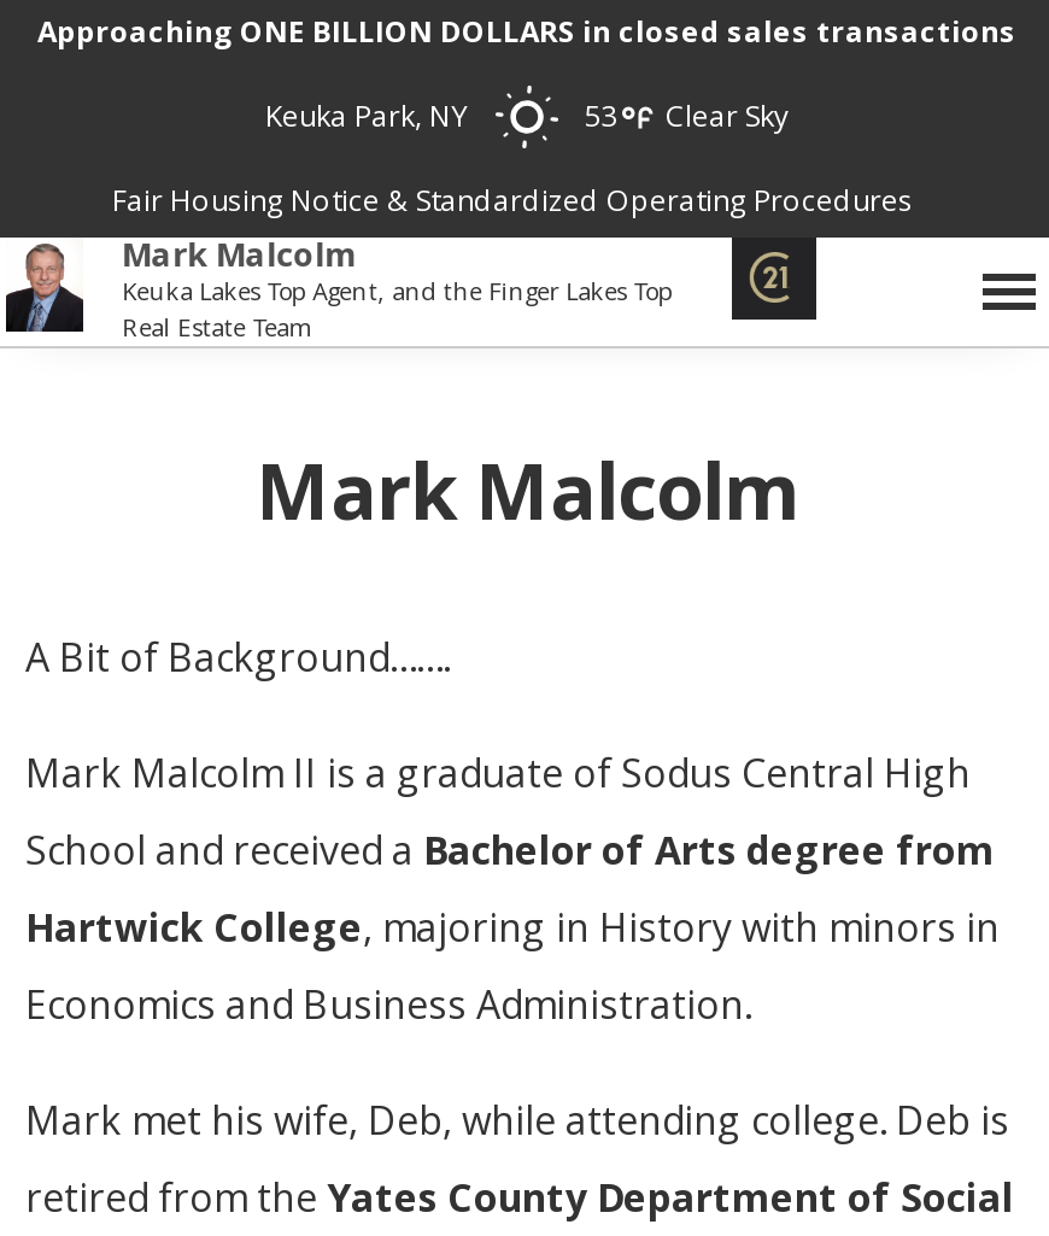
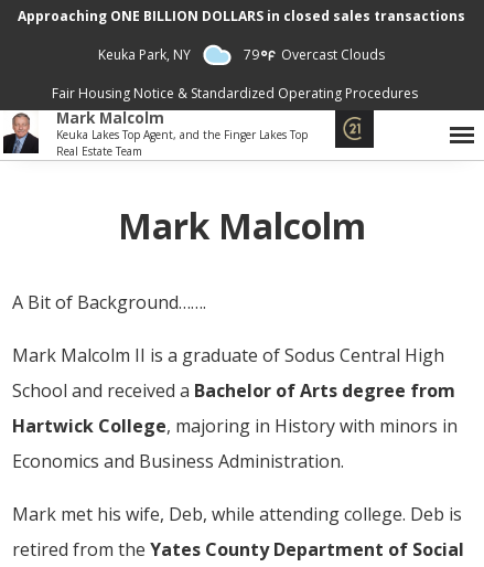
[584,95,789,136] 53 | Clear Sky -> [244,45,385,64] 79 | Overcast Clouds

